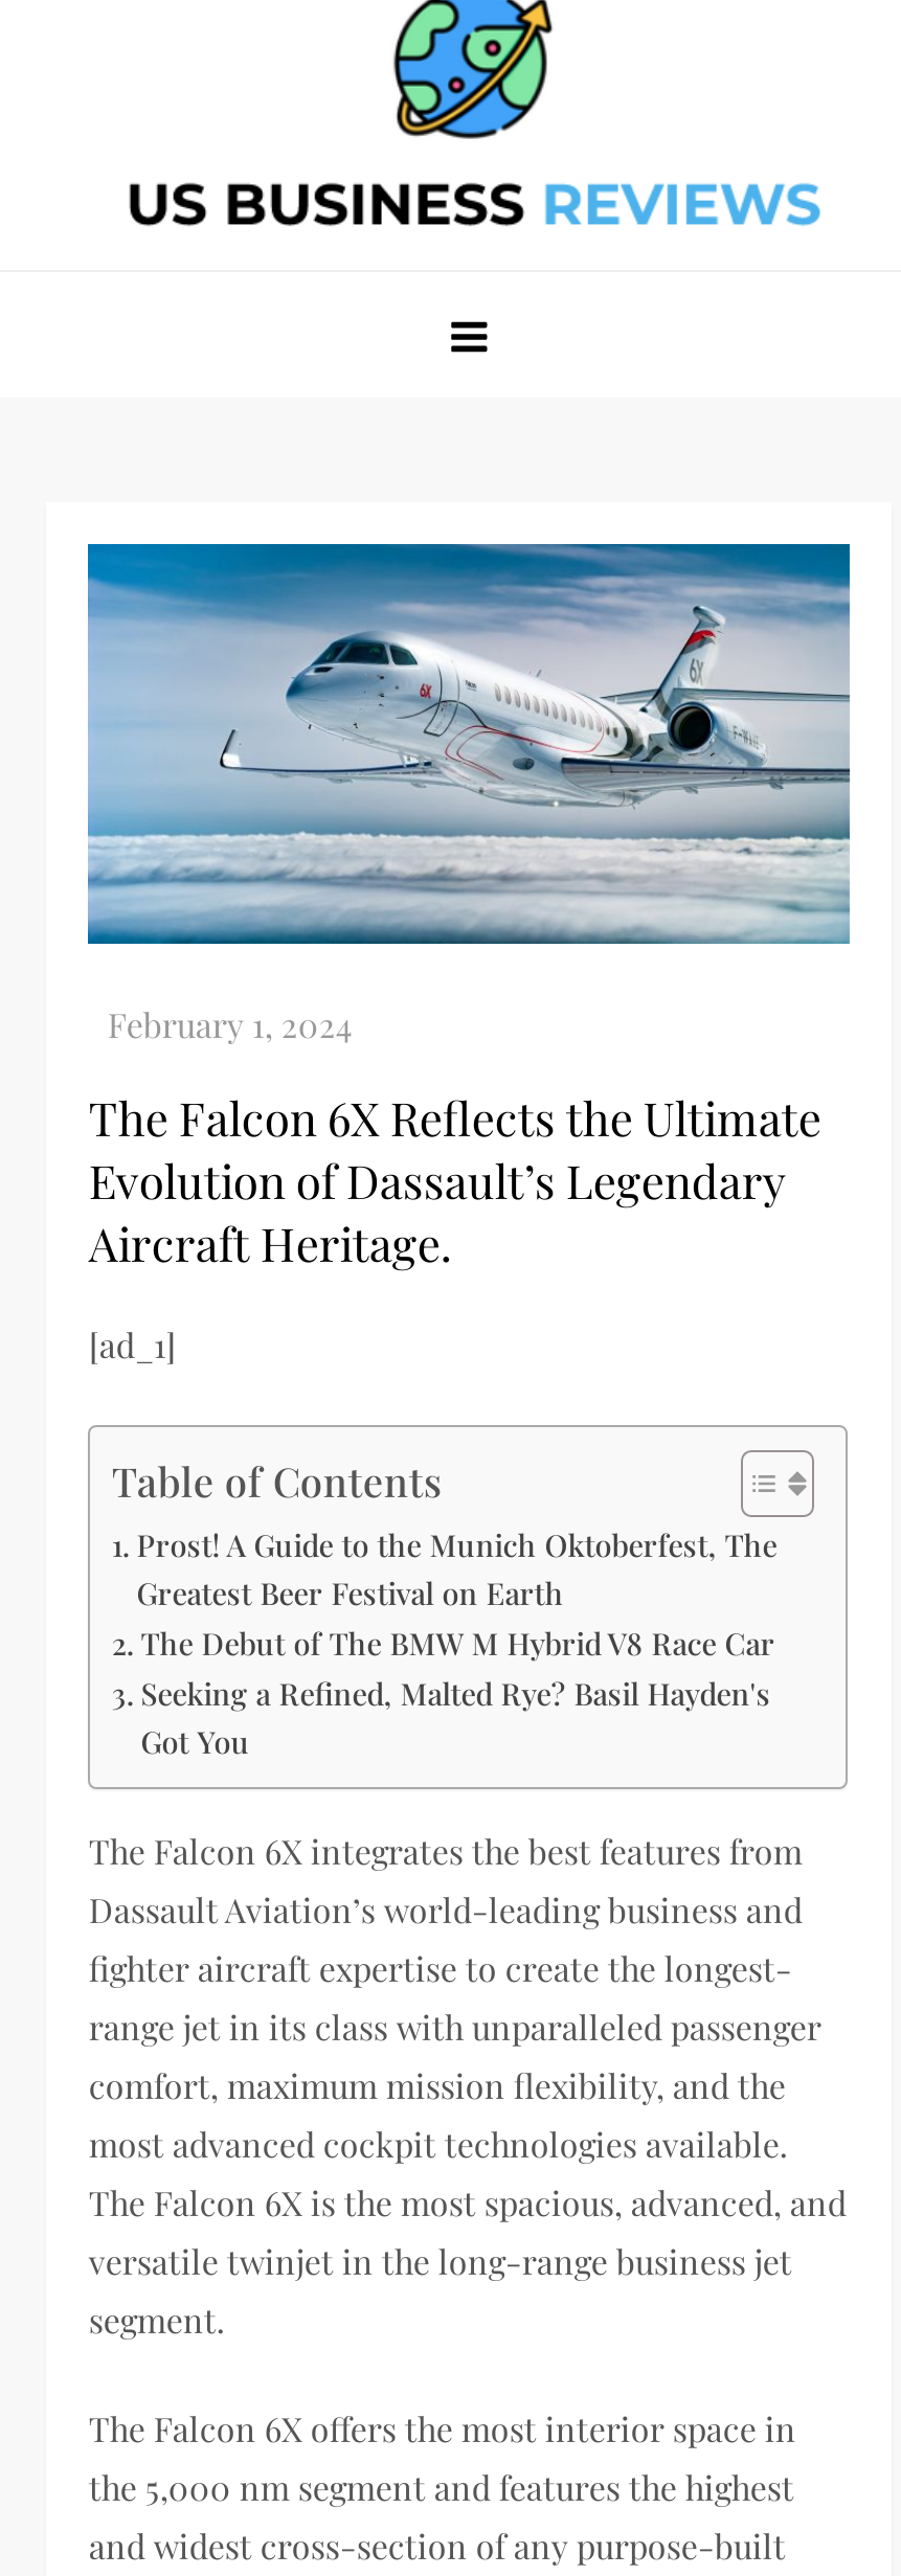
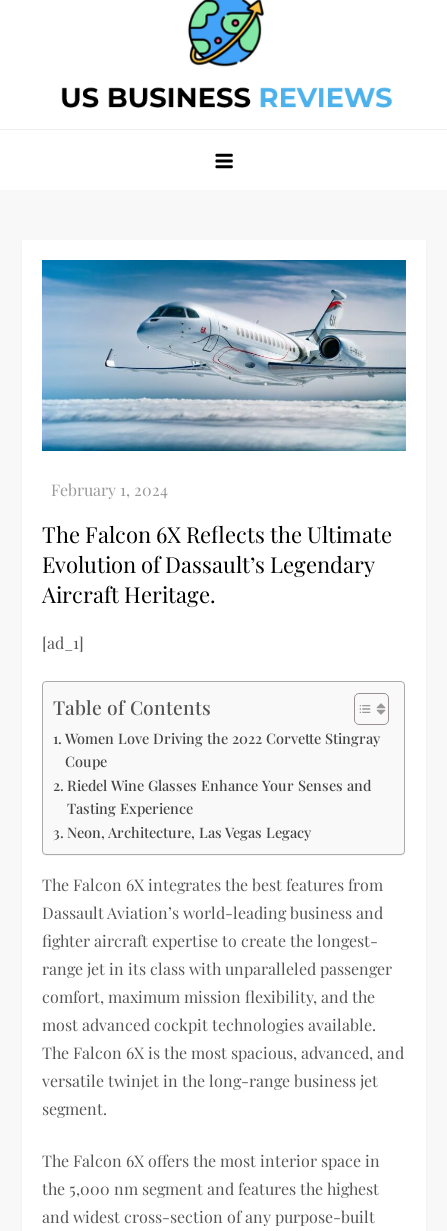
[137,1524,777,1763] Prost! A Guide to the Munich Oktoberfest, The | Greatest Beer Festival on Earth | The Debut of The BMW M Hybrid V8 Race Car | Seeking a Refined, Malted Rye? Basil Hayden's | Got You -> [65,728,380,842] Women Love Driving the 2022 Corvette Stingray | Coupe | Riedel Wine Glasses Enhance Your Senses and | Tasting Experience | Neon, Architecture, Las Vegas Legacy

